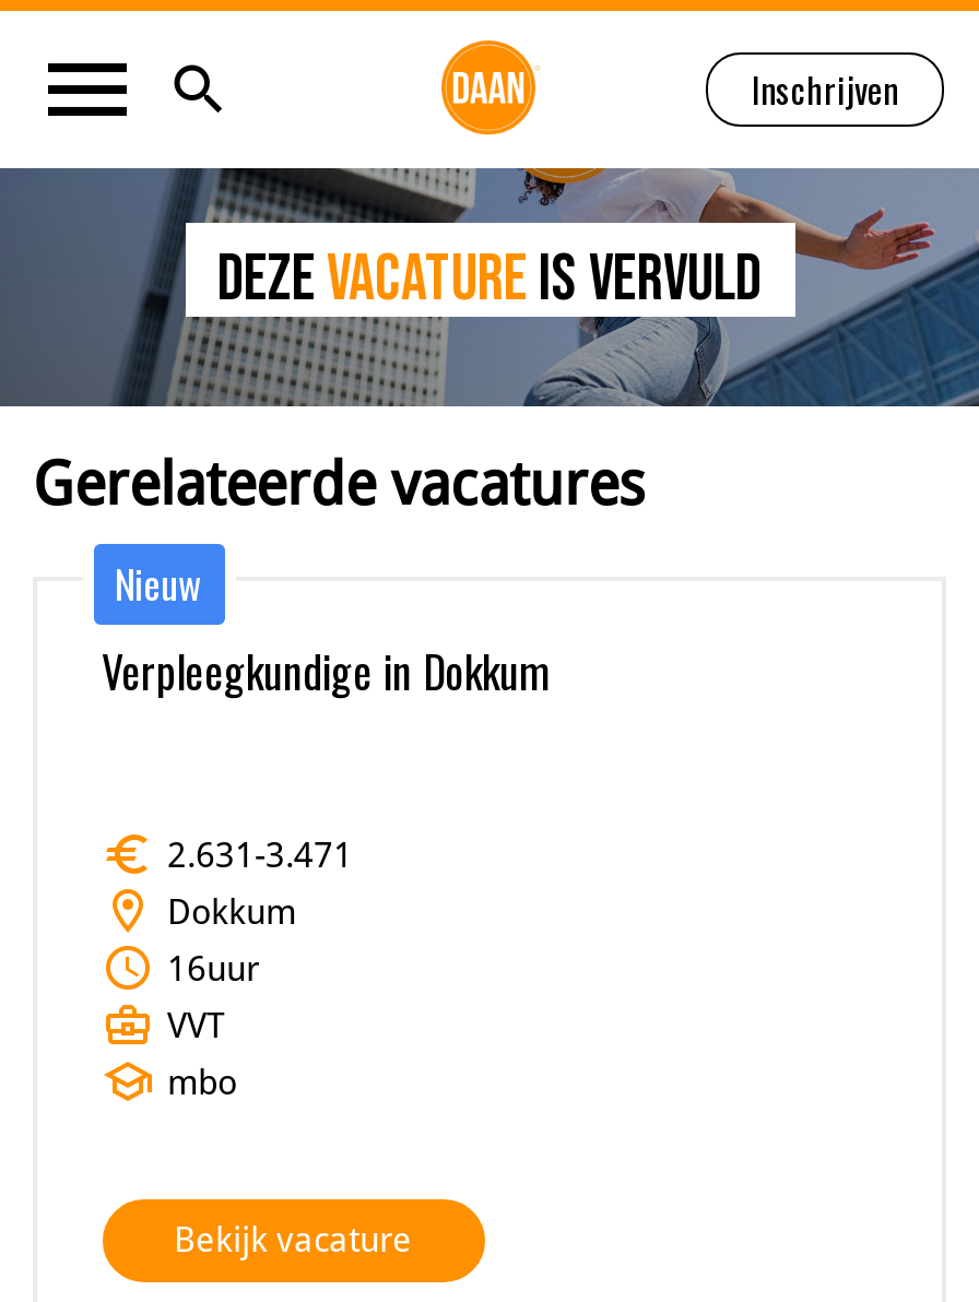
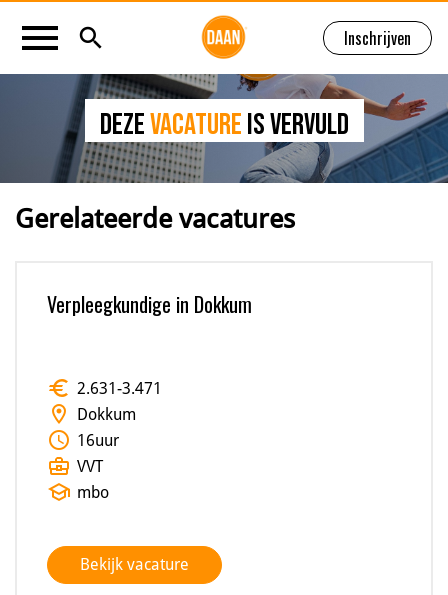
[115,554,202,611] Nieuw -> none

